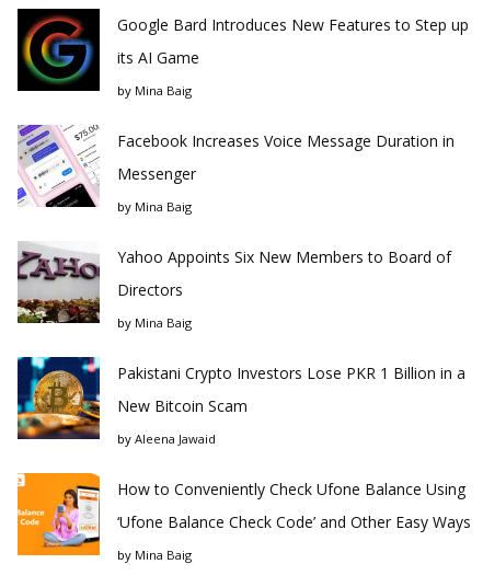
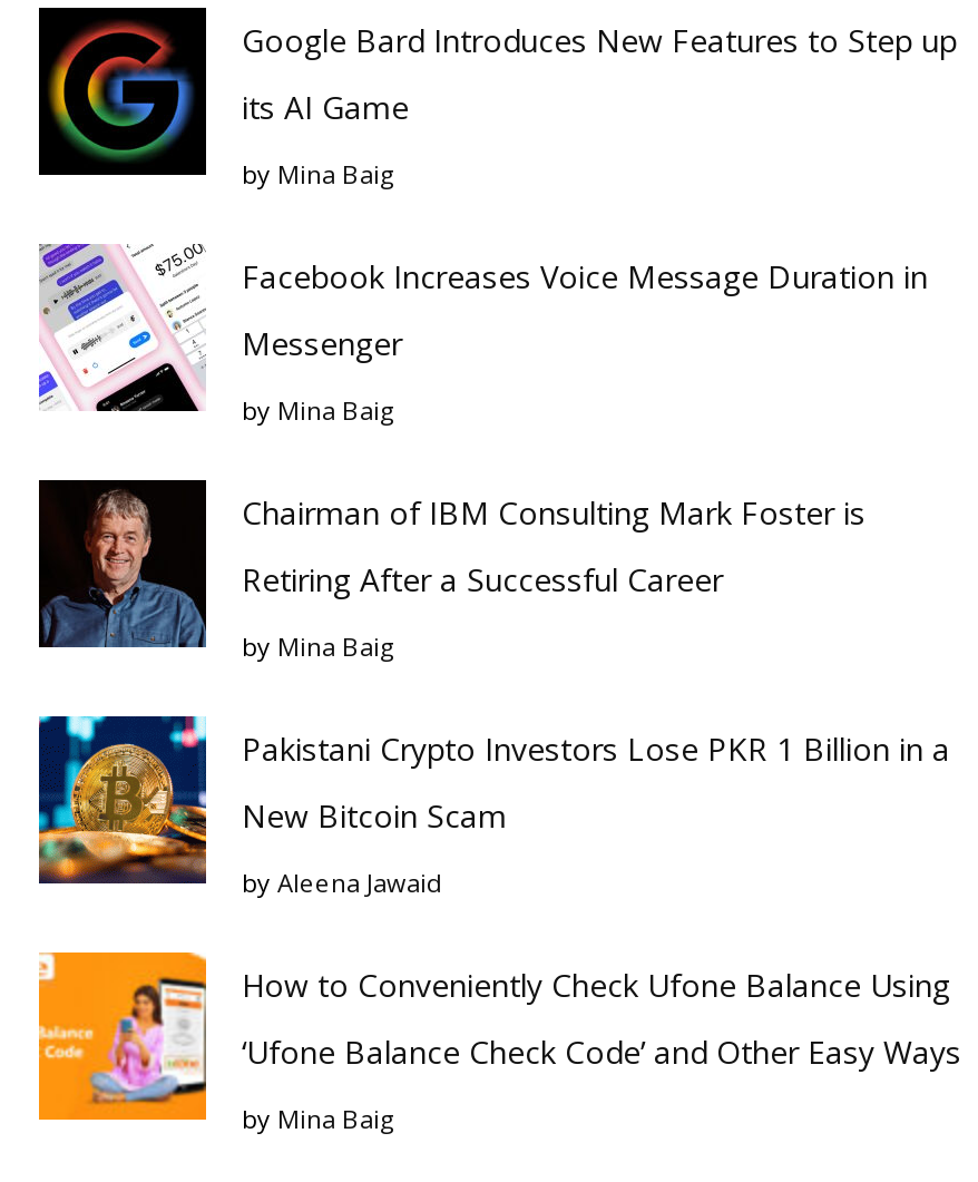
[16,240,451,324] [image] | Yahoo Appoints Six New Members to Board of -> [37,477,865,648] [image] | Chairman of IBM Consulting Mark Foster is
[117,279,183,300] Directors -> [242,559,723,601] Retiring After a Successful Career

